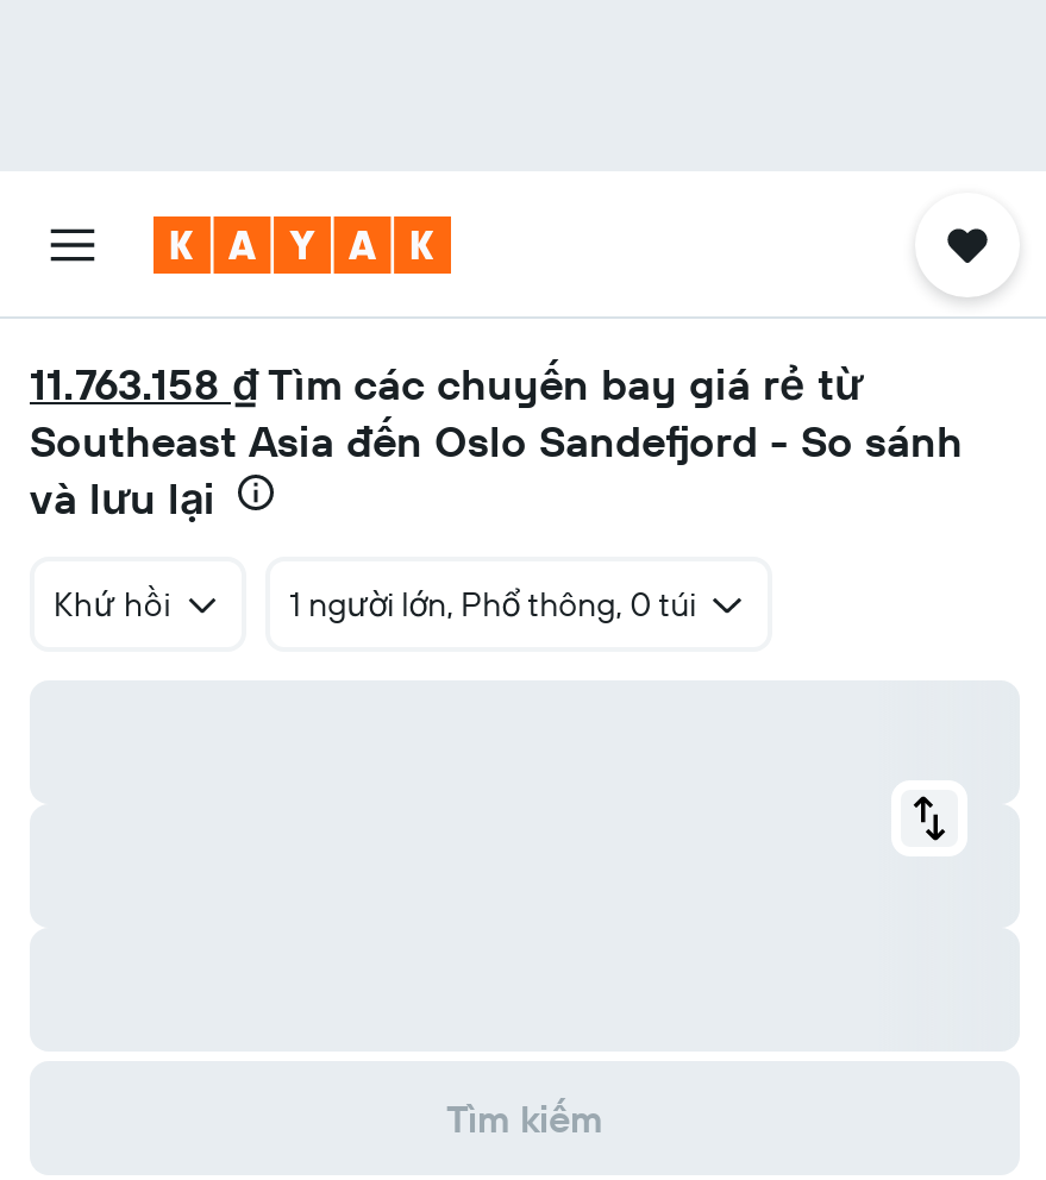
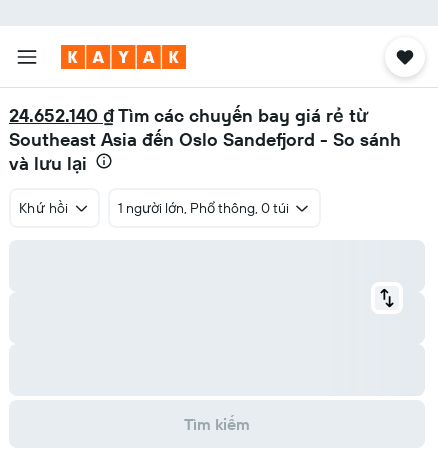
[30,357,863,412] 11.763.158 ₫ Tìm các chuyến bay giá rẻ từ -> [9,104,368,127] 24.652.140 ₫ Tìm các chuyến bay giá rẻ từ

